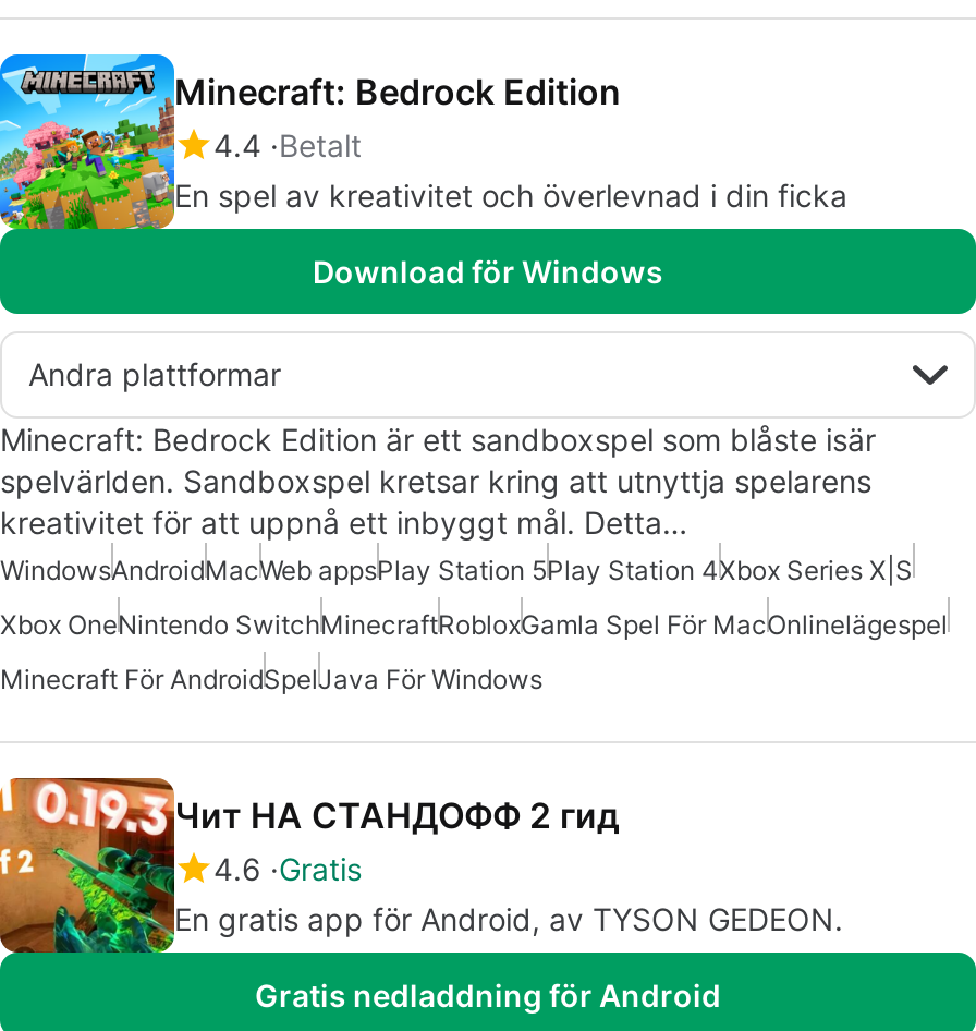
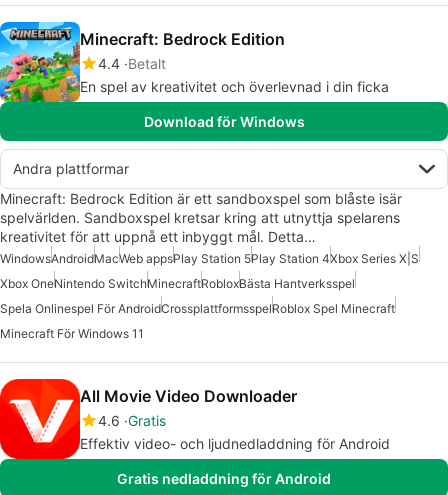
[0,608,948,955] [image] | Xbox OneNintendo SwitchMinecraftRobloxGamla Spel För MacOnlinelägespel | Minecraft För AndroidSpelJava För Windows | Чит НА СТАНДОФФ 2 гид -> [0,276,395,460] [image] | Xbox OneNintendo SwitchMinecraftRobloxBästa Hantverksspel | Spela Onlinespel För AndroidCrossplattformsspelRoblox Spel Minecraft | Minecraft För Windows 11 | All Movie Video Downloader
[174,900,843,937] En gratis app för Android, av TYSON GEDEON. -> [80,435,390,452] Effektiv video- och ljudnedladdning för Android

